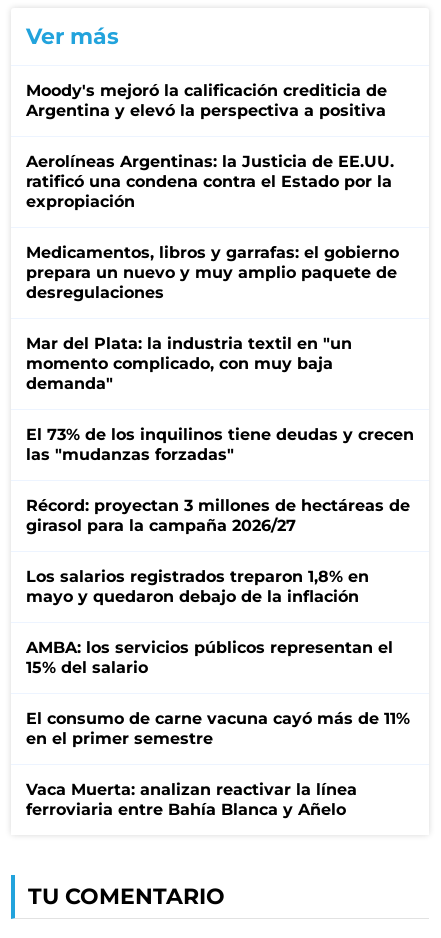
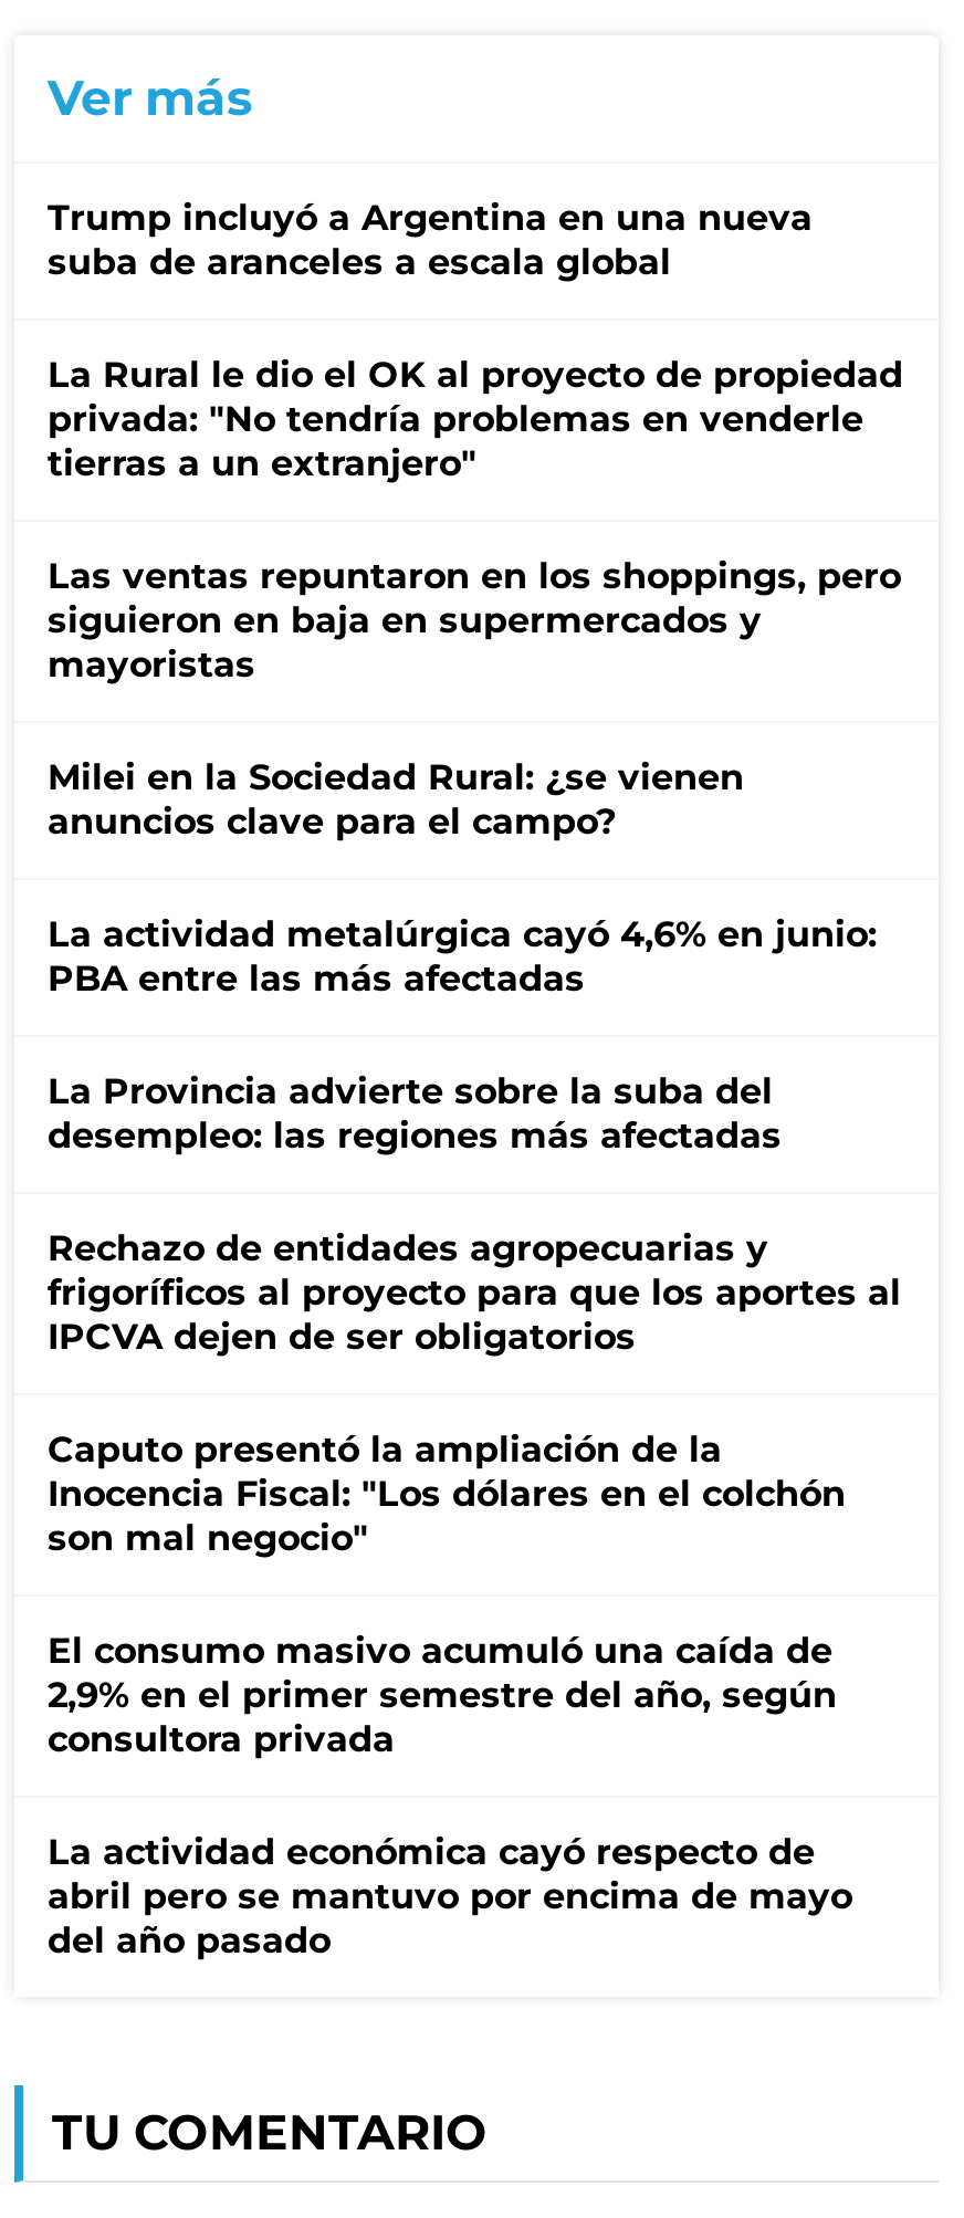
[26,81,387,120] Moody's mejoró la calificación crediticia de | Argentina y elevó la perspectiva a positiva -> [48,197,813,283] Trump incluyó a Argentina en una nueva | suba de aranceles a escala global
[26,152,394,211] Aerolíneas Argentinas: la Justicia de EE.UU. | ratificó una condena contra el Estado por la | expropiación -> [48,354,903,484] La Rural le dio el OK al proyecto de propiedad | privada: "No tendría problemas en venderle | tierras a un extranjero"
[26,243,399,302] Medicamentos, libros y garrafas: el gobierno | prepara un nuevo y muy amplio paquete de | desregulaciones -> [48,555,901,685] Las ventas repuntaron en los shoppings, pero | siguieron en baja en supermercados y | mayoristas
[26,334,352,393] Mar del Plata: la industria textil en "un | momento complicado, con muy baja | demanda" -> [48,756,744,842] Milei en la Sociedad Rural: ¿se vienen | anuncios clave para el campo?
[26,425,414,464] El 73% de los inquilinos tiene deudas y crecen | las "mudanzas forzadas" -> [48,913,877,999] La actividad metalúrgica cayó 4,6% en junio: | PBA entre las más afectadas
[26,496,410,535] Récord: proyectan 3 millones de hectáreas de | girasol para la campaña 2026/27 -> [48,1070,782,1156] La Provincia advierte sobre la suba del | desempleo: las regiones más afectadas
[26,567,369,606] Los salarios registrados treparon 1,8% en | mayo y quedaron debajo de la inflación -> [48,1227,901,1358] Rechazo de entidades agropecuarias y | frigoríficos al proyecto para que los aportes al | IPCVA dejen de ser obligatorios
[26,638,393,677] AMBA: los servicios públicos representan el | 15% del salario -> [48,1428,846,1559] Caputo presentó la ampliación de la | Inocencia Fiscal: "Los dólares en el colchón | son mal negocio"
[26,709,410,748] El consumo de carne vacuna cayó más de 11% | en el primer semestre -> [48,1630,837,1760] El consumo masivo acumuló una caída de | 2,9% en el primer semestre del año, según | consultora privada
[26,780,357,819] Vaca Muerta: analizan reactivar la línea | ferroviaria entre Bahía Blanca y Añelo -> [48,1831,852,1961] La actividad económica cayó respecto de | abril pero se mantuvo por encima de mayo | del año pasado

